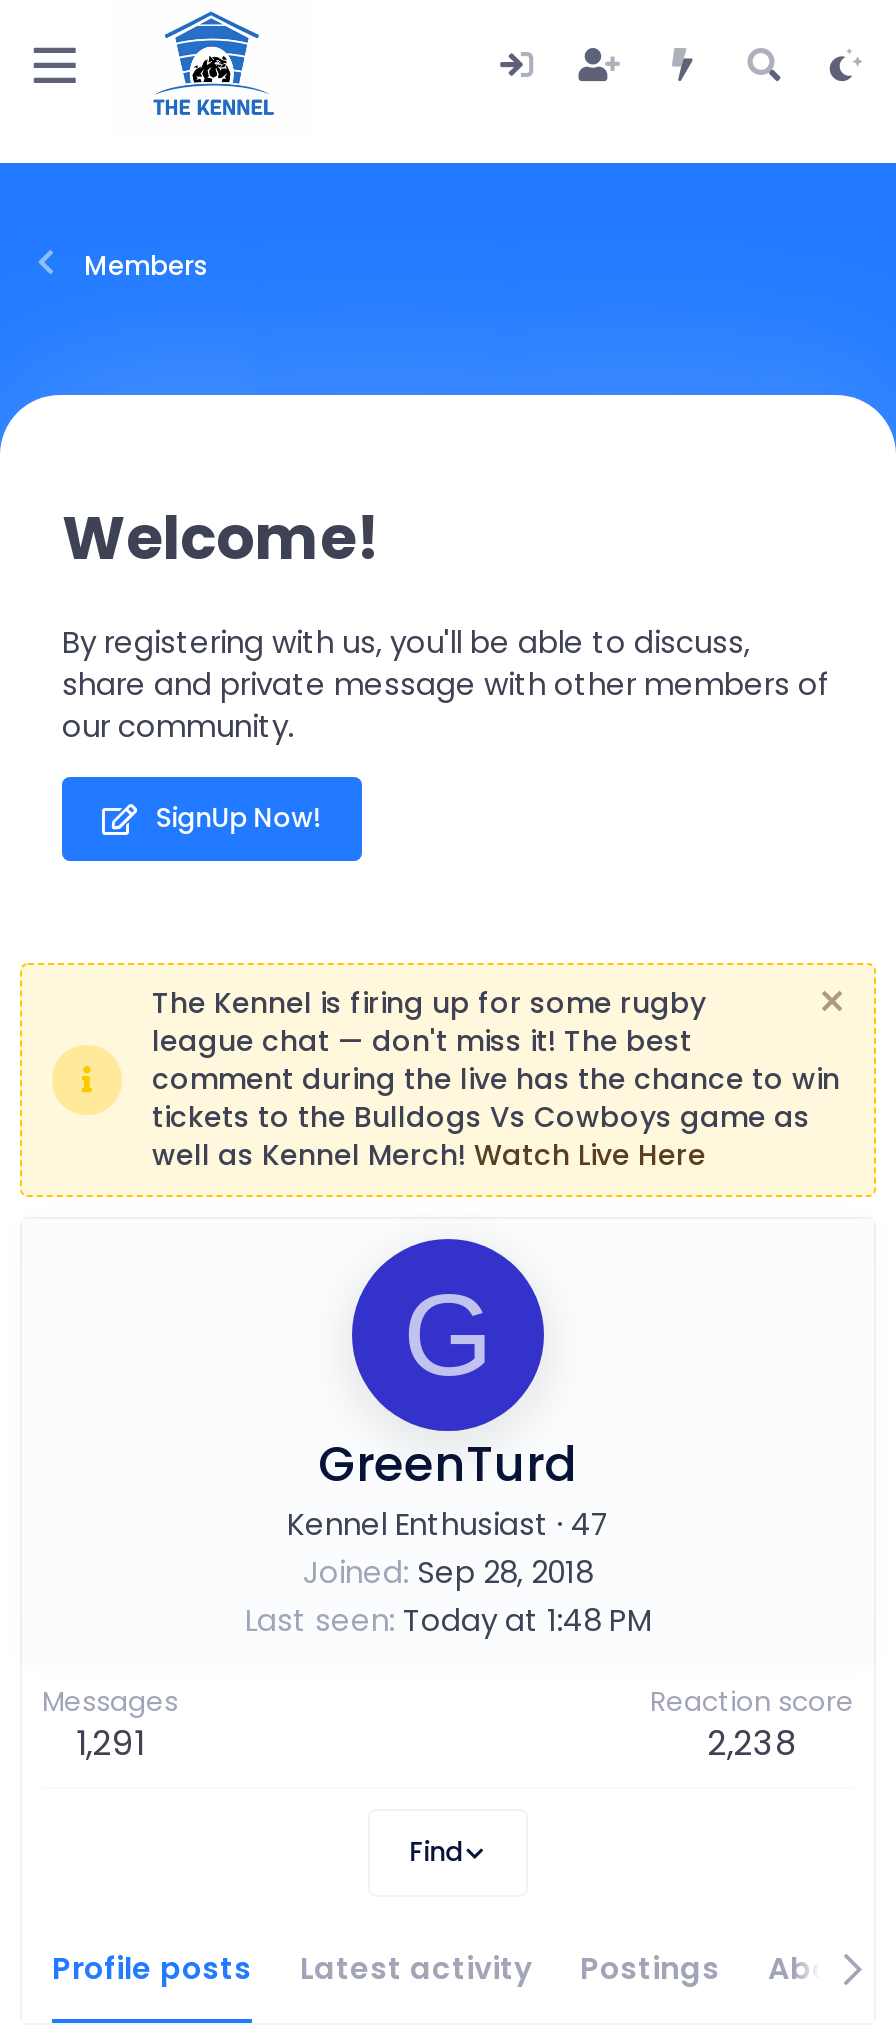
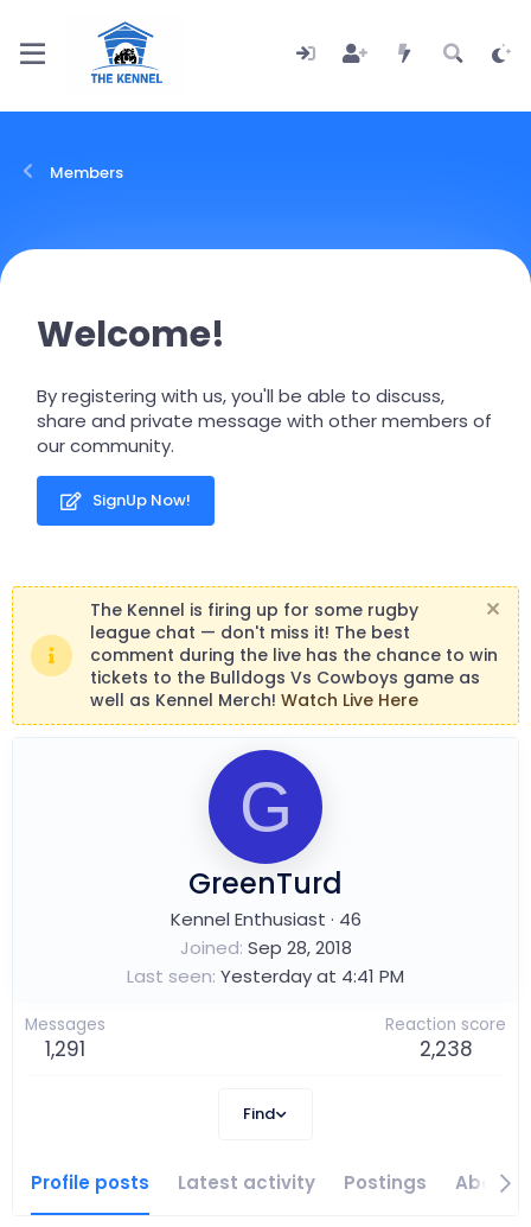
[287,1503,609,1545] Kennel Enthusiast · 47 -> [170,907,361,932] Kennel Enthusiast · 46
[245,1599,651,1641] Last seen Today at 1:48 PM -> [127,964,404,989] Last seen Yesterday at 4:41 PM

